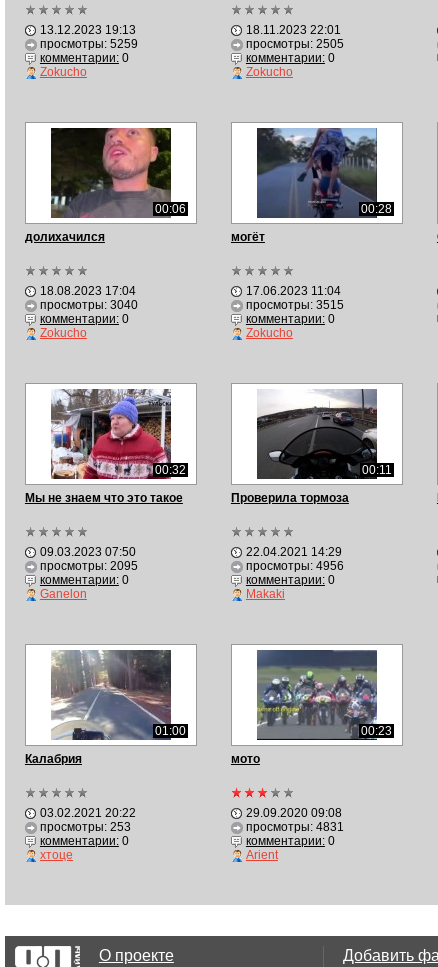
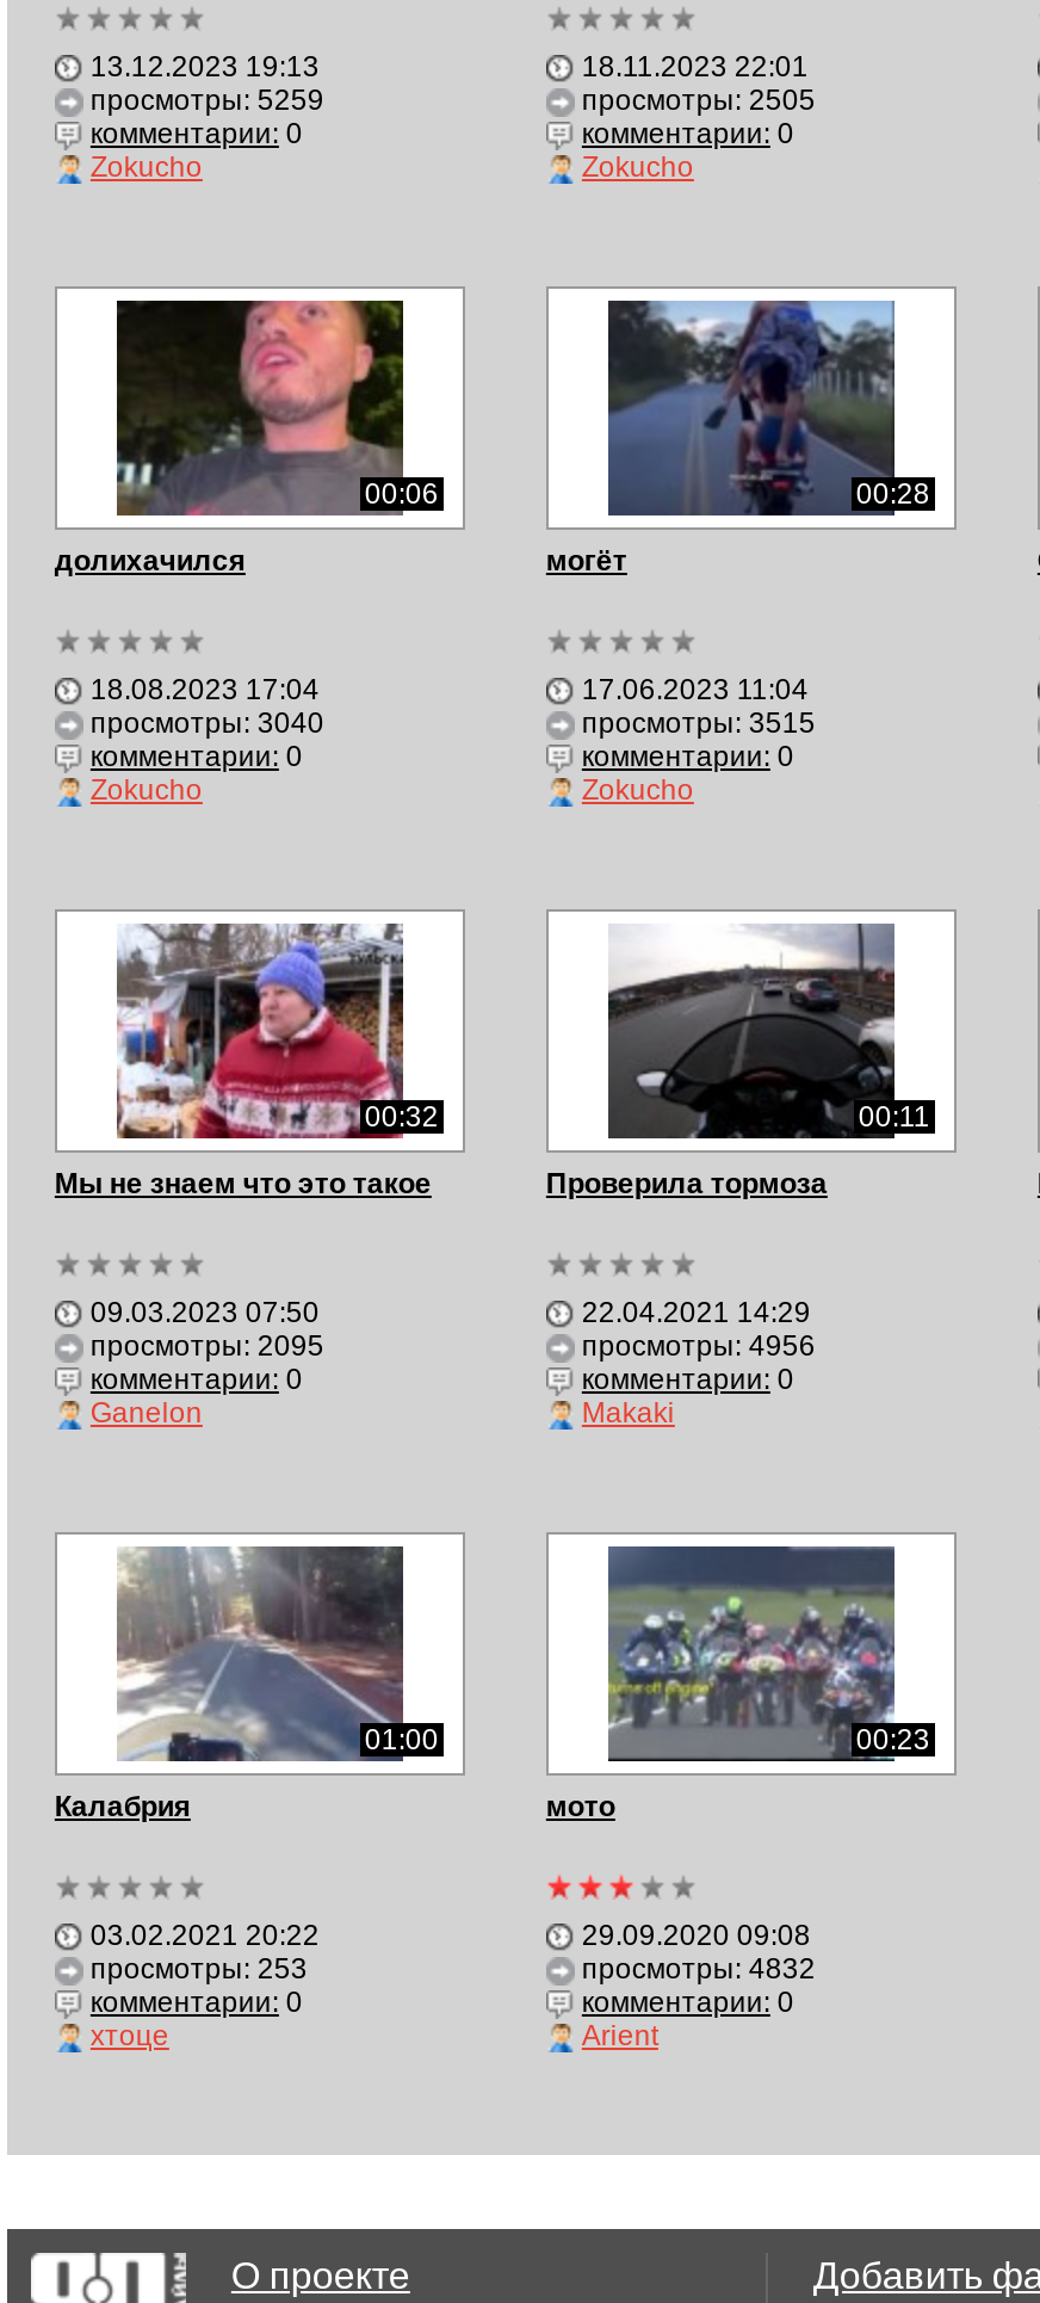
[246,820,344,834] просмотры: 4831 -> [582,1952,816,1986] просмотры: 4832

